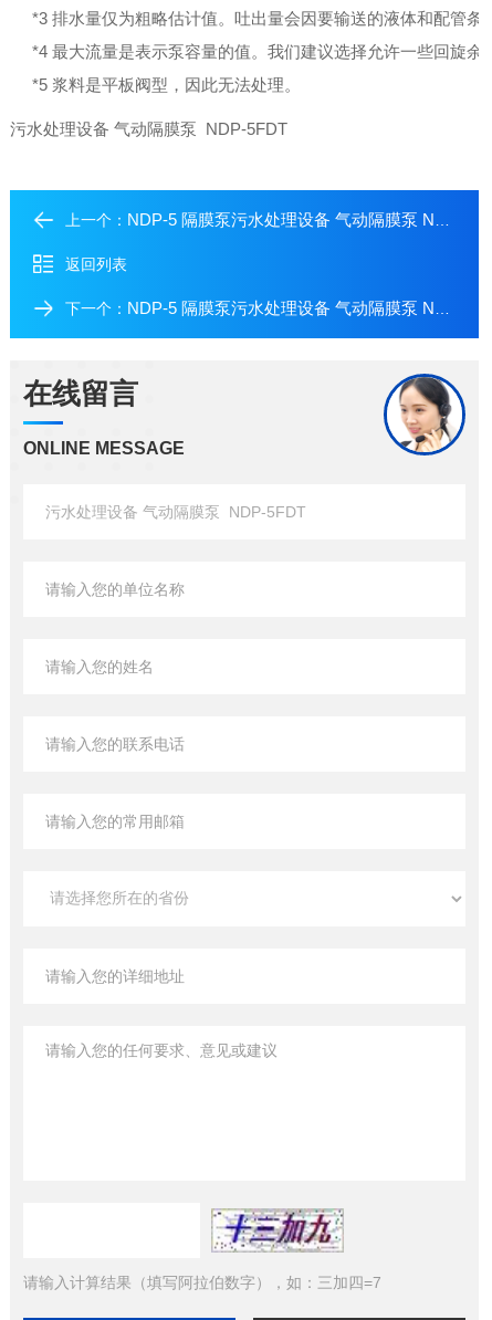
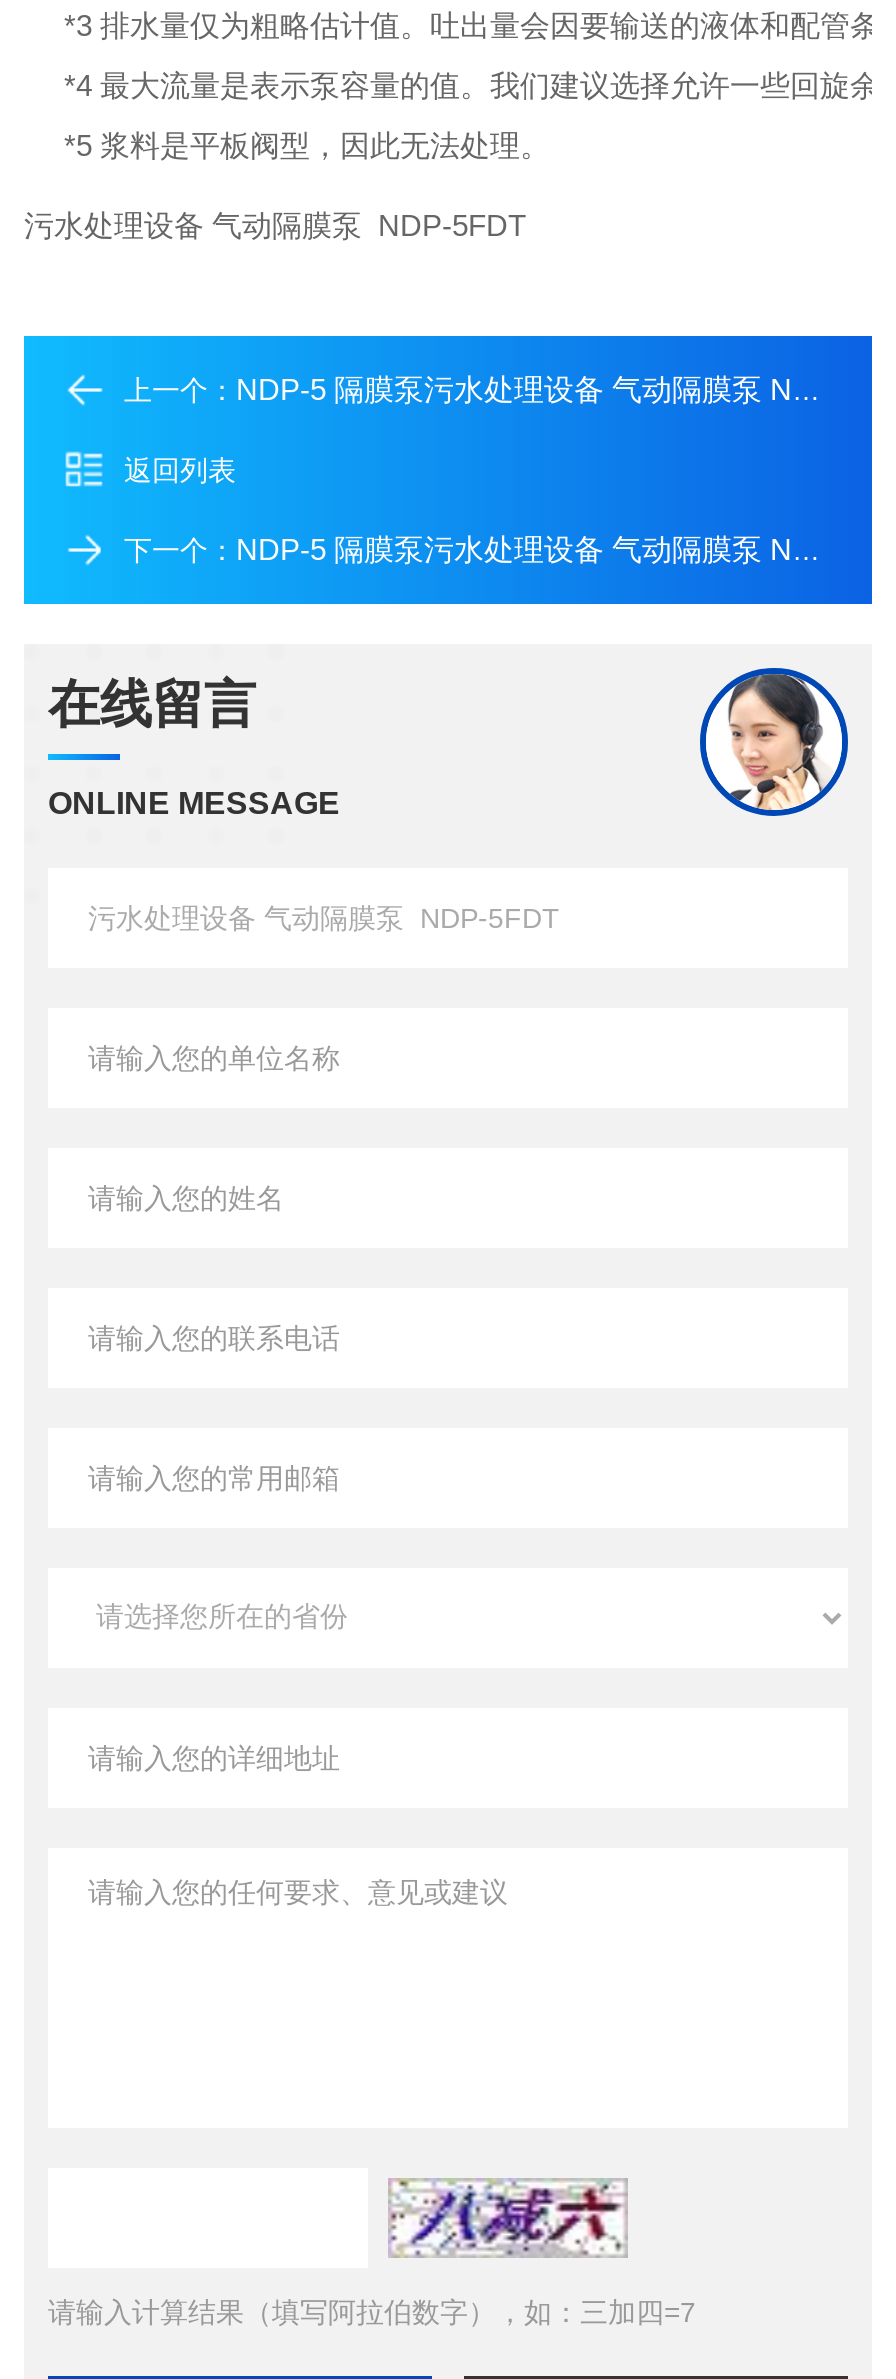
[212,1209,343,1251] [image] -> [390,2178,622,2256] [image]

